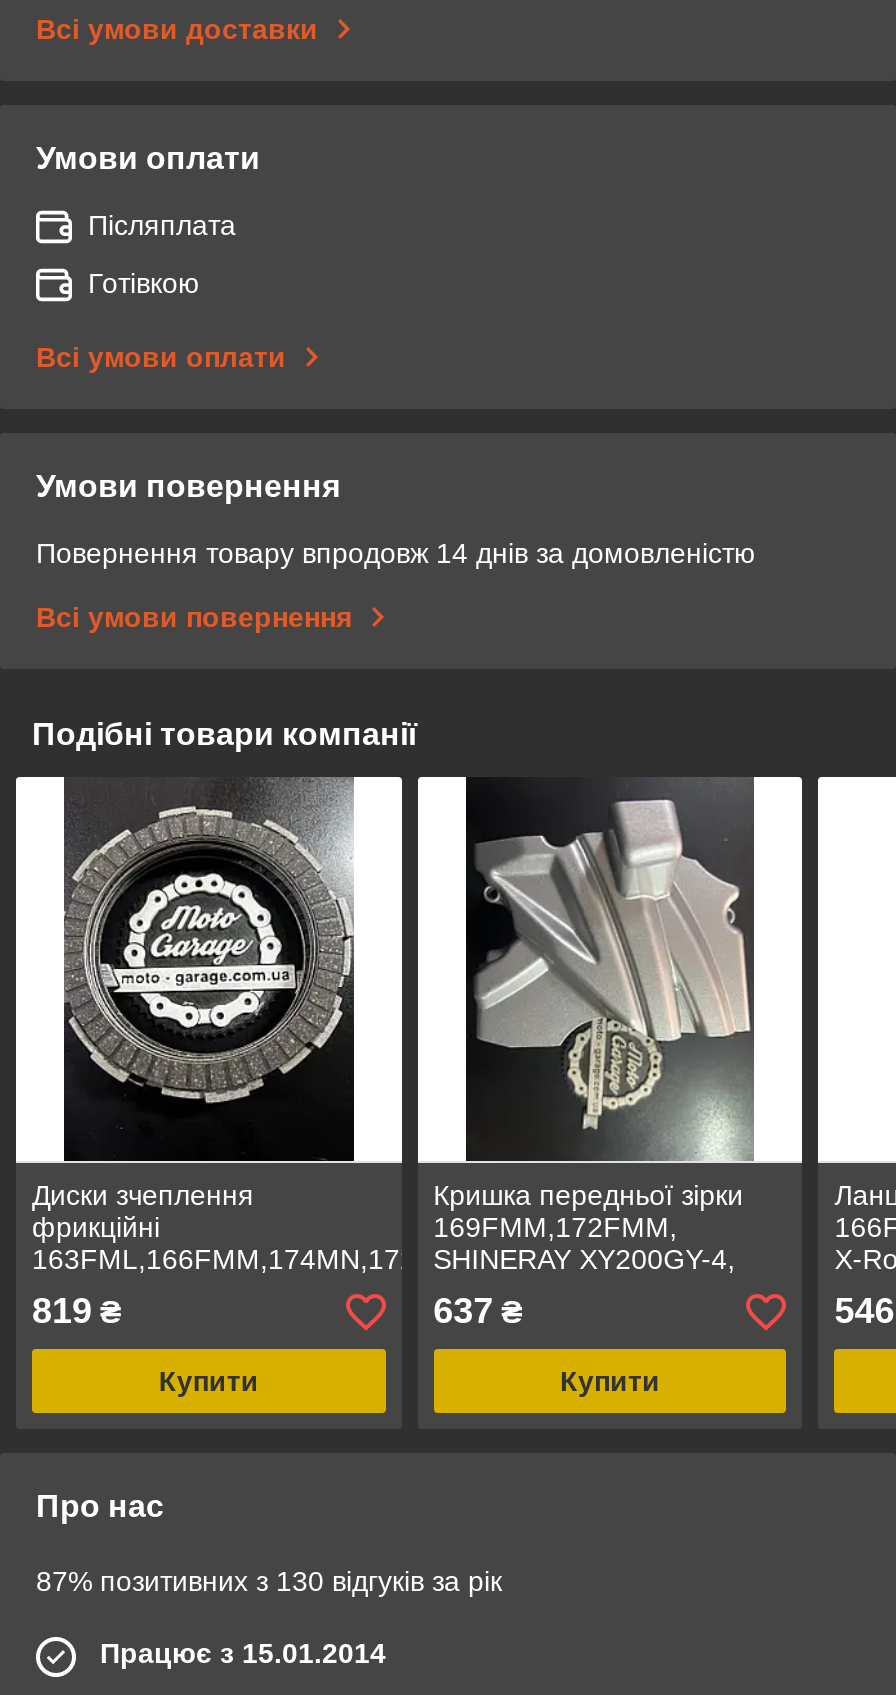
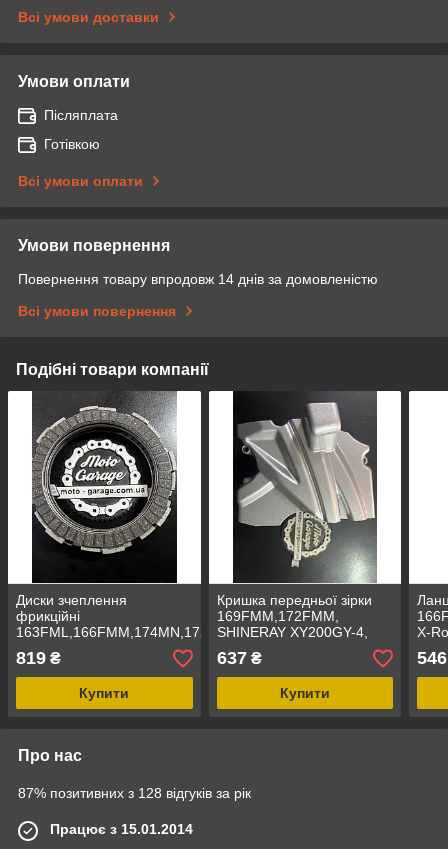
[36,1566,502,1598] 87% позитивних з 130 відгуків за рік -> [18,785,251,801] 87% позитивних з 128 відгуків за рік

